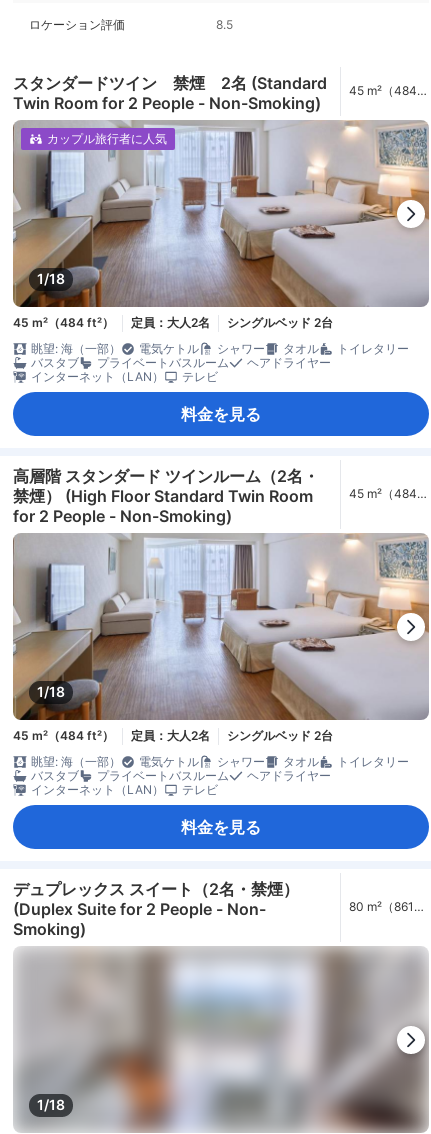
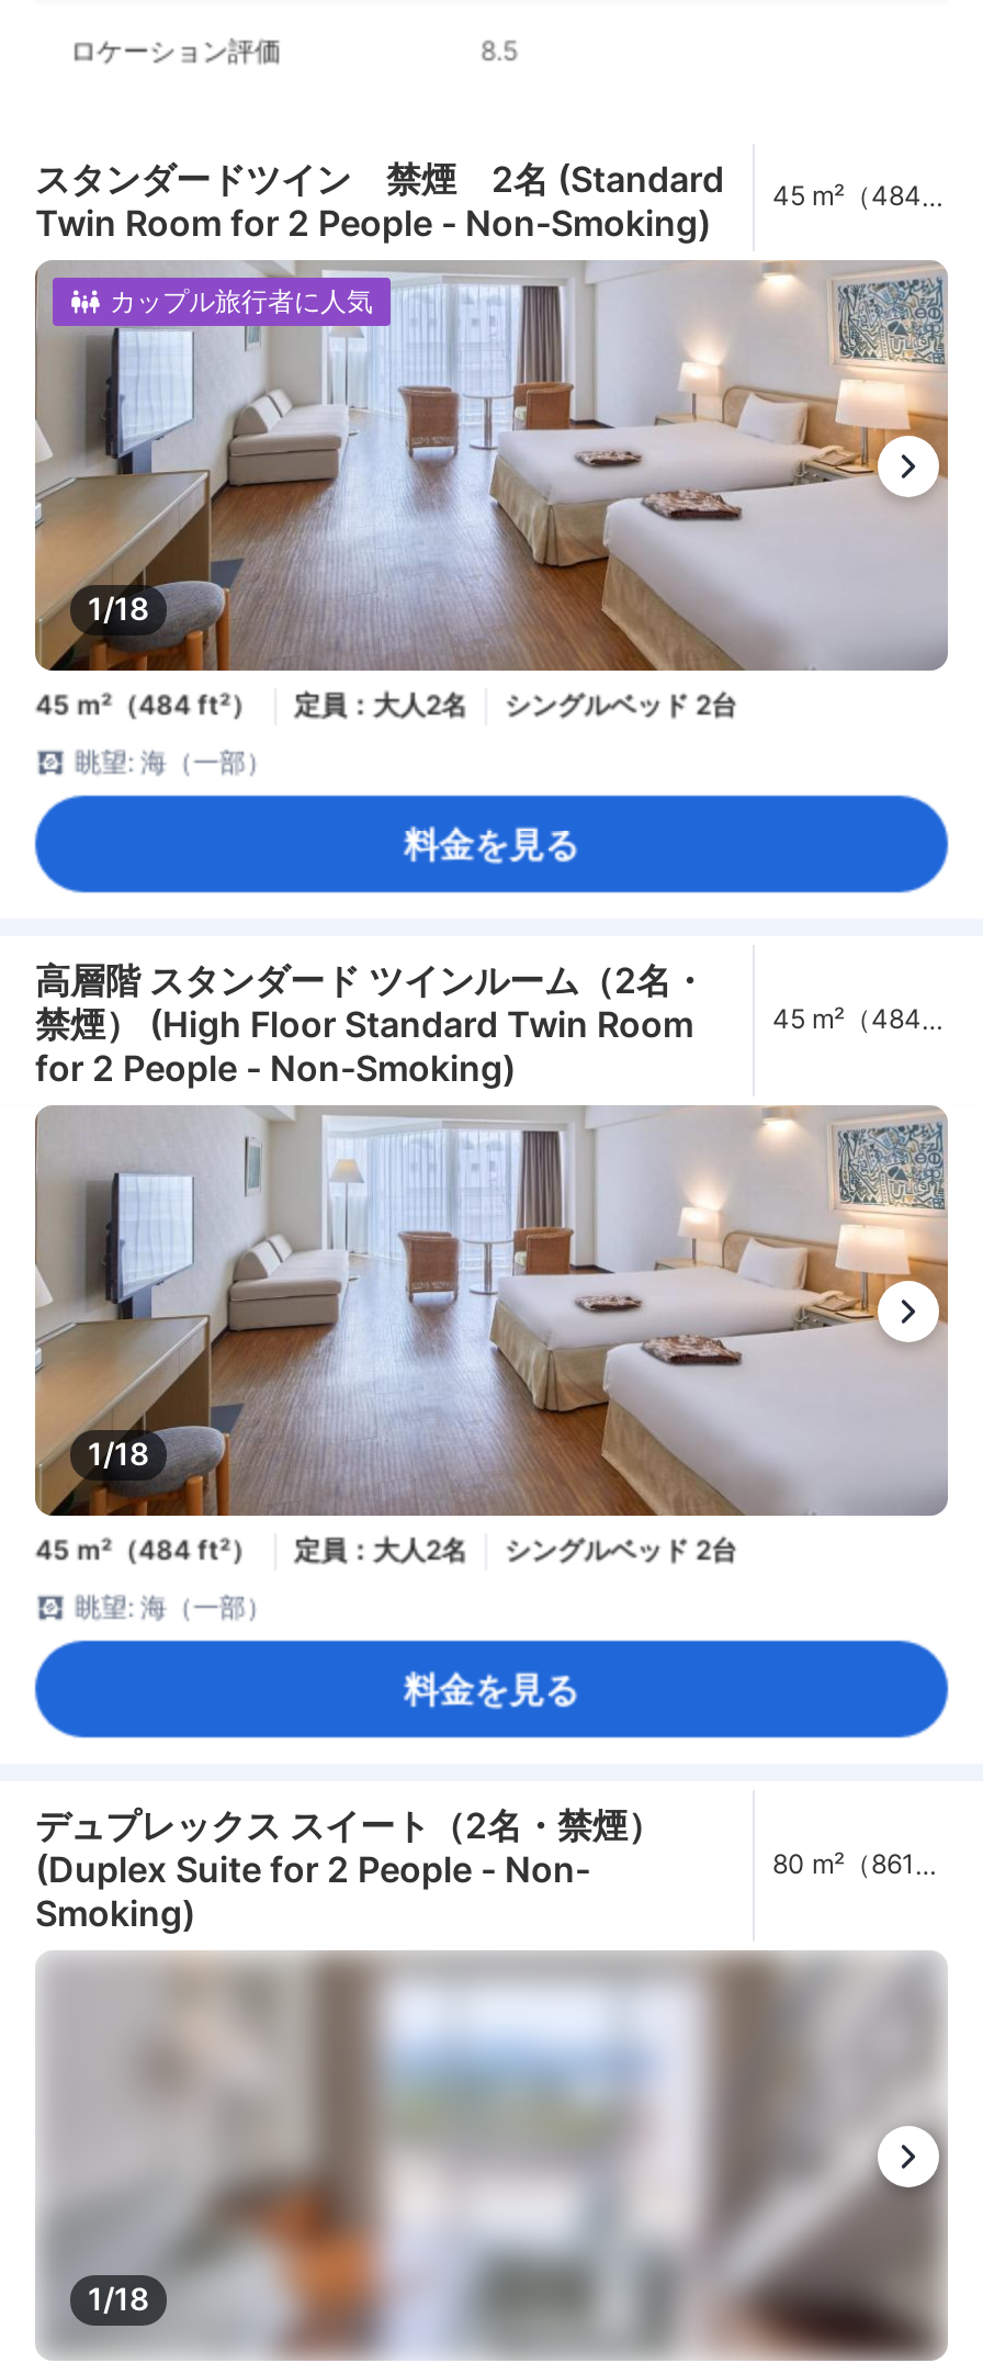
[31,341,409,384] 電気ケトル | シャワー | タオル | トイレタリー | バスタブ | プライベートバスルーム | ヘアドライヤー | インターネット（LAN） | テレビ -> none
[31,754,409,797] 電気ケトル | シャワー | タオル | トイレタリー | バスタブ | プライベートバスルーム | ヘアドライヤー | インターネット（LAN） | テレビ -> none

